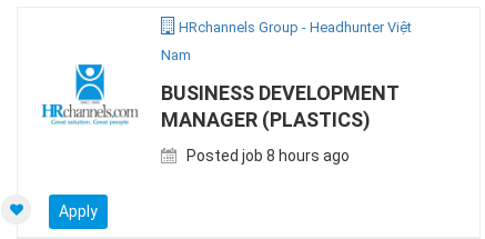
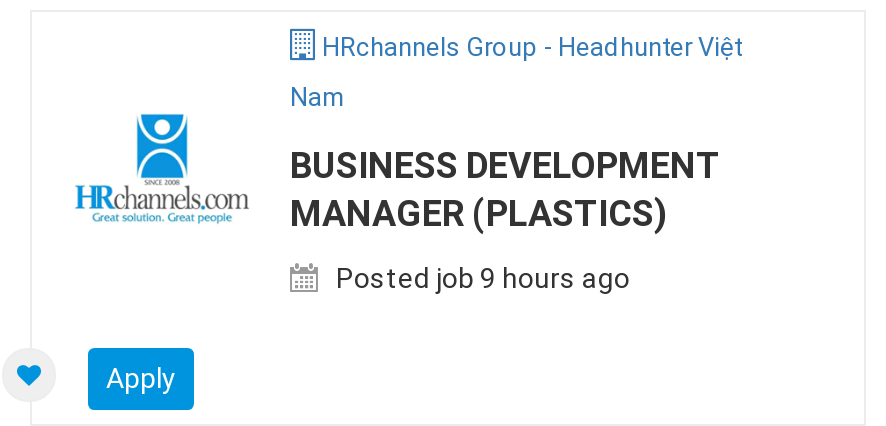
[183,147,350,165] Posted job 8 hours ago -> [330,262,630,294] Posted job 9 hours ago

